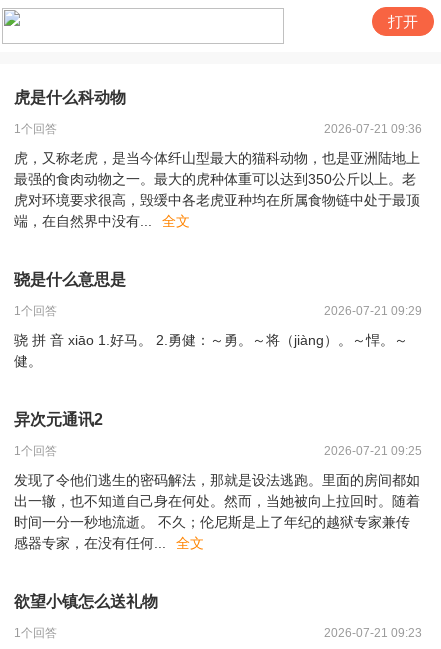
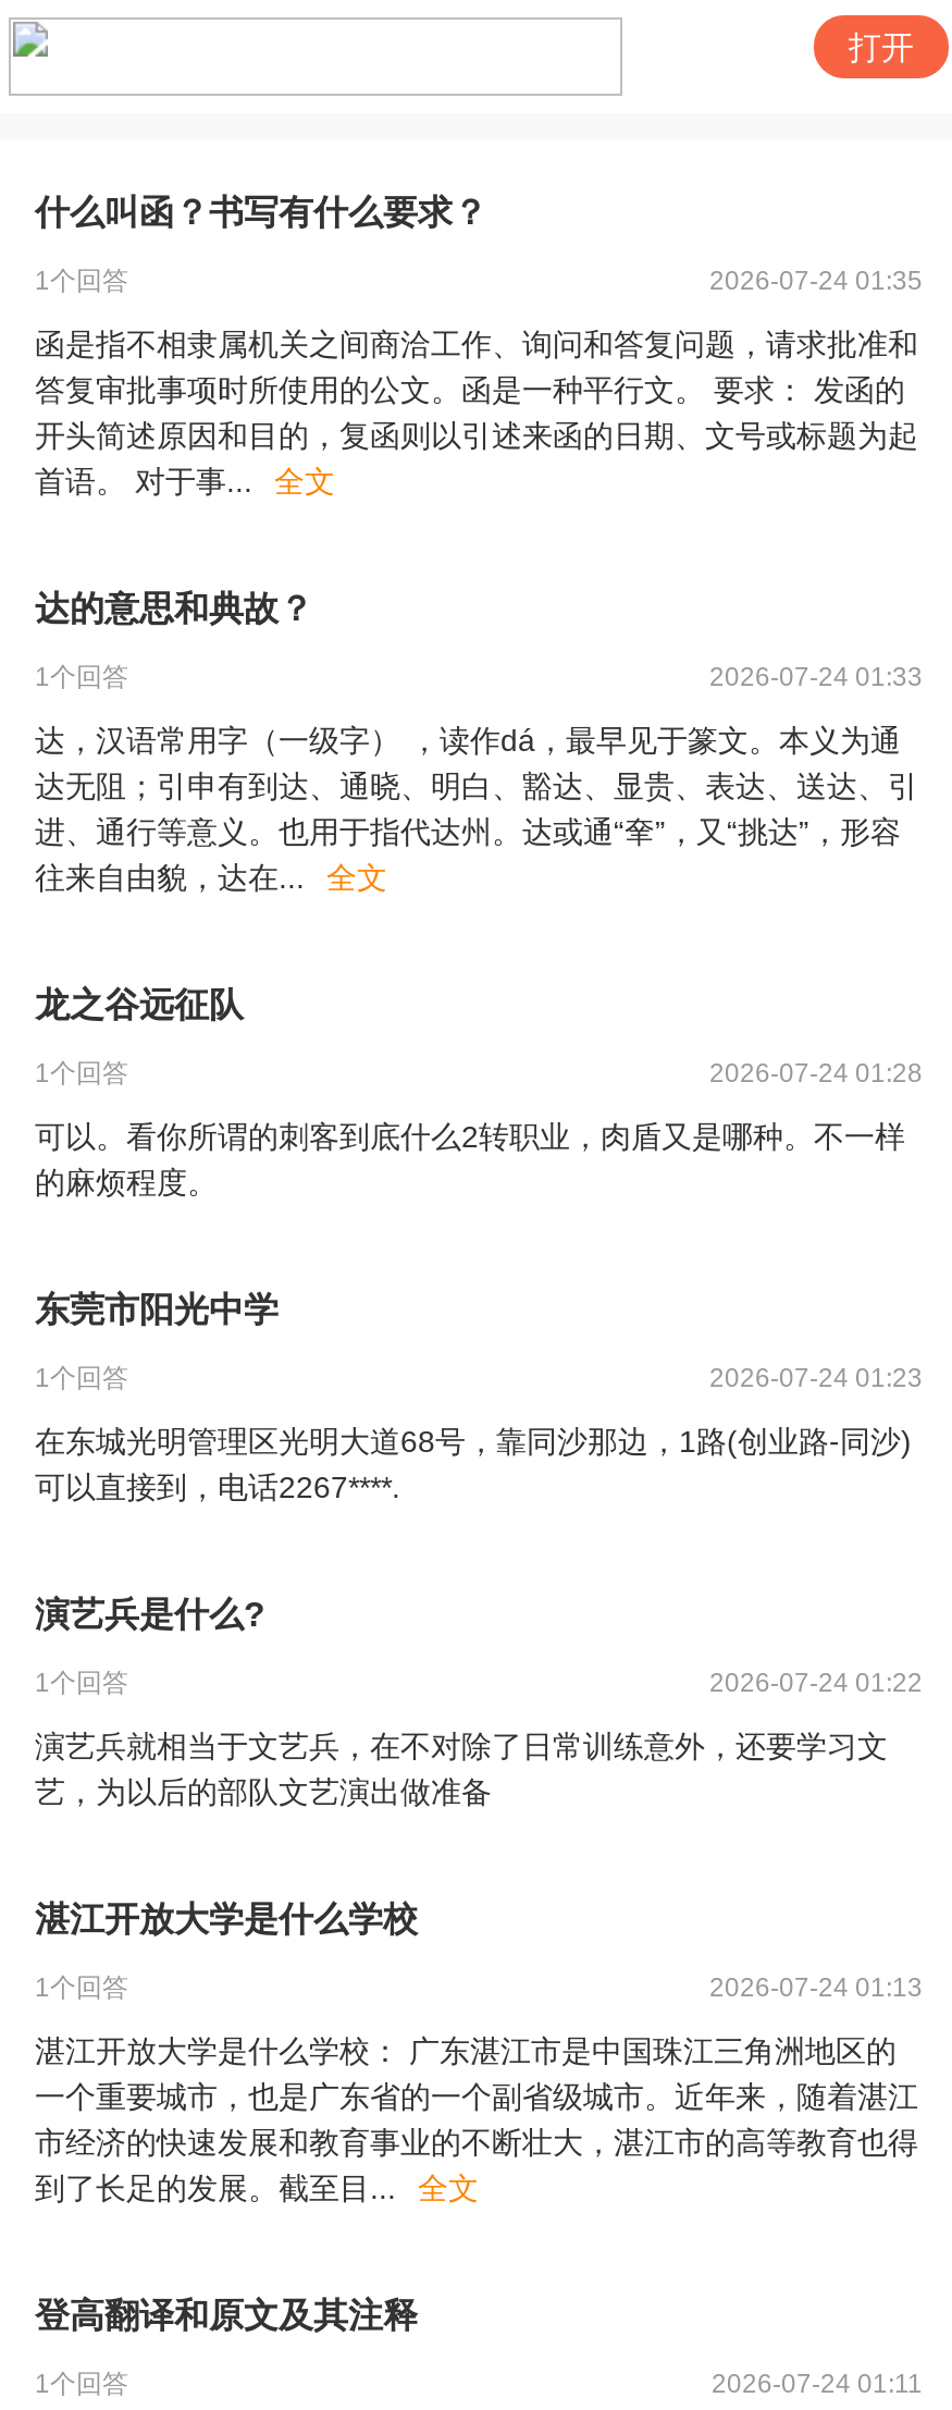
[14,89,126,106] 虎是什么科动物 -> [35,194,487,231] 什么叫函？书写有什么要求？
[324,122,422,136] 2026-07-21 09:36 -> [709,266,923,296] 2026-07-24 01:35
[14,150,420,229] 虎，又称老虎，是当今体纤山型最大的猫科动物，也是亚洲陆地上 | 最强的食肉动物之一。最大的虎种体重可以达到350公斤以上。老 | 虎对环境要求很高，毁缓中各老虎亚种均在所属食物链中处于最顶 | 端，在自然界中没有... -> [35,327,918,499] 函是指不相隶属机关之间商洽工作、询问和答复问题，请求批准和 | 答复审批事项时所使用的公文。函是一种平行文。 要求： 发函的 | 开头简述原因和目的，复函则以引述来函的日期、文号或标题为起 | 首语。 对于事...
[14,271,126,288] 骁是什么意思是 -> [35,590,313,627] 达的意思和典故？
[324,304,422,318] 2026-07-21 09:29 -> [709,662,923,692] 2026-07-24 01:33
[14,332,408,369] 骁 拼 音 xiāo 1.好马。 2.勇健：～勇。～将（jiàng）。～悍。～ | 健。 -> [35,723,918,895] 达，汉语常用字（一级字） ，读作dá，最早见于篆文。本义为通 | 达无阻；引申有到达、通晓、明白、豁达、显贵、表达、送达、引 | 进、通行等意义。也用于指代达州。达或通“羍”，又“挑达”，形容 | 往来自由貌，达在... | 全文
[14,411,103,428] 异次元通讯2 -> [35,986,244,1023] 龙之谷远征队
[14,444,422,551] 2026-07-21 09:25 | 发现了令他们逃生的密码解法，那就是设法逃跑。里面的房间都如 | 出一辙，也不知道自己身在何处。然而，当她被向上拉回时。随着 | 时间一分一秒地流逝。 不久；伦尼斯是上了年纪的越狱专家兼传 | 感器专家，在没有任何... -> [35,1058,923,2205] 2026-07-24 01:28 | 可以。看你所谓的刺客到底什么2转职业，肉盾又是哪种。不一样 | 的麻烦程度。 | 东莞市阳光中学 | 1个回答 | 2026-07-24 01:23 | 在东城光明管理区光明大道68号，靠同沙那边，1路(创业路-同沙) | 可以直接到，电话2267****. | 演艺兵是什么? | 1个回答 | 2026-07-24 01:22 | 演艺兵就相当于文艺兵，在不对除了日常训练意外，还要学习文 | 艺，为以后的部队文艺演出做准备 | 湛江开放大学是什么学校 | 1个回答 | 2026-07-24 01:13 | 湛江开放大学是什么学校： 广东湛江市是中国珠江三角洲地区的 | 一个重要城市，也是广东省的一个副省级城市。近年来，随着湛江 | 市经济的快速发展和教育事业的不断壮大，湛江市的高等教育也得 | 到了长足的发展。截至目...
[14,593,158,610] 欲望小镇怎么送礼物 -> [35,2297,418,2334] 登高翻译和原文及其注释
[324,626,422,640] 2026-07-21 09:23 -> [712,2369,923,2399] 2026-07-24 01:11

